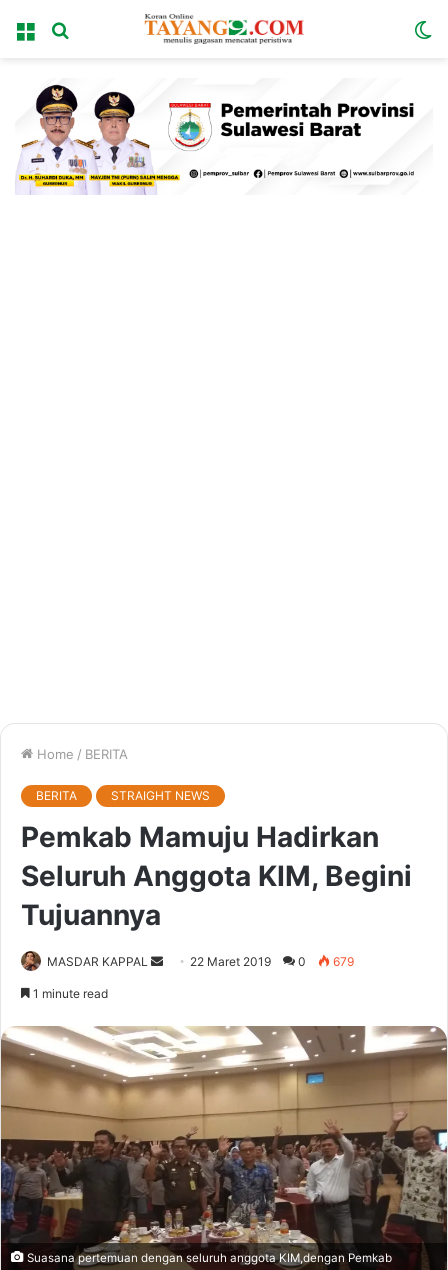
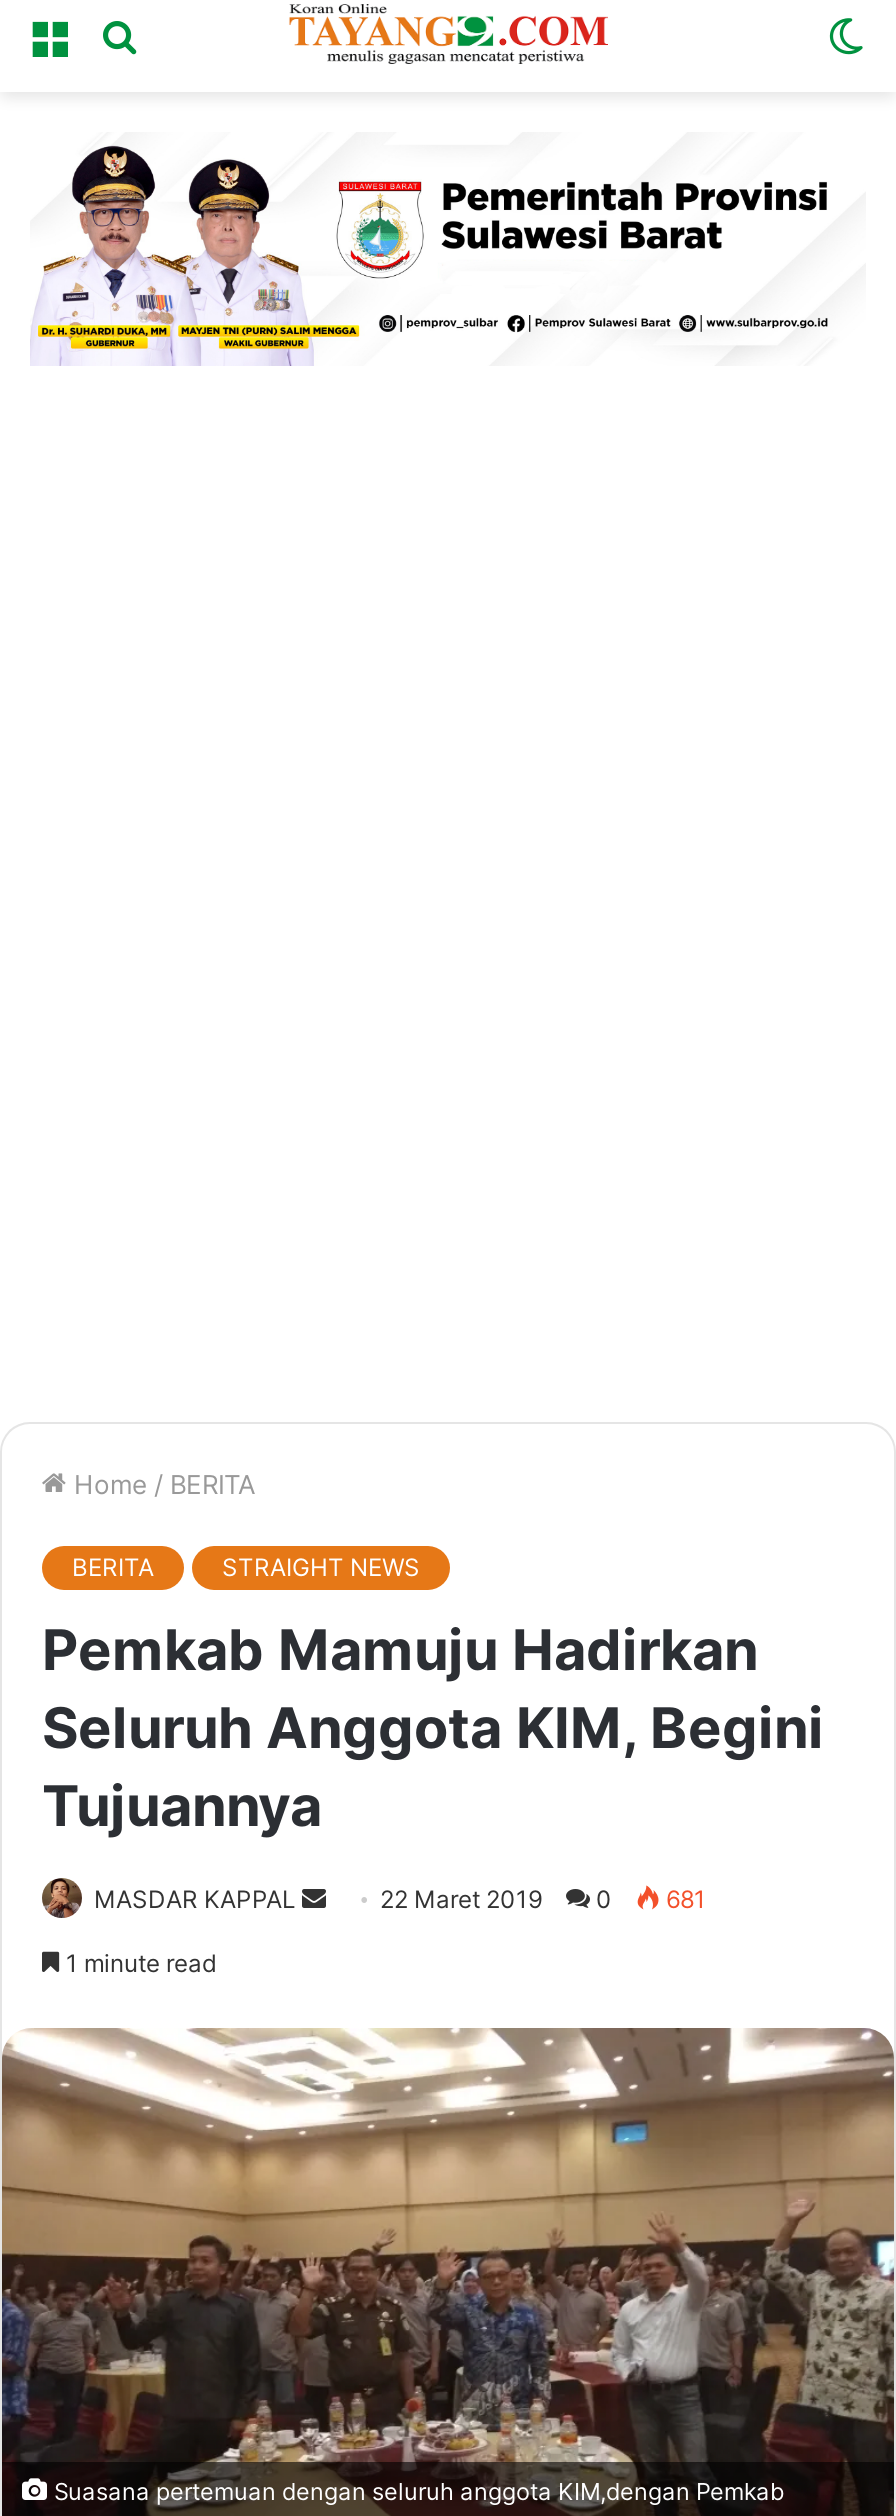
[330,954,354,969] 679 -> [660,1885,706,1915] 681

